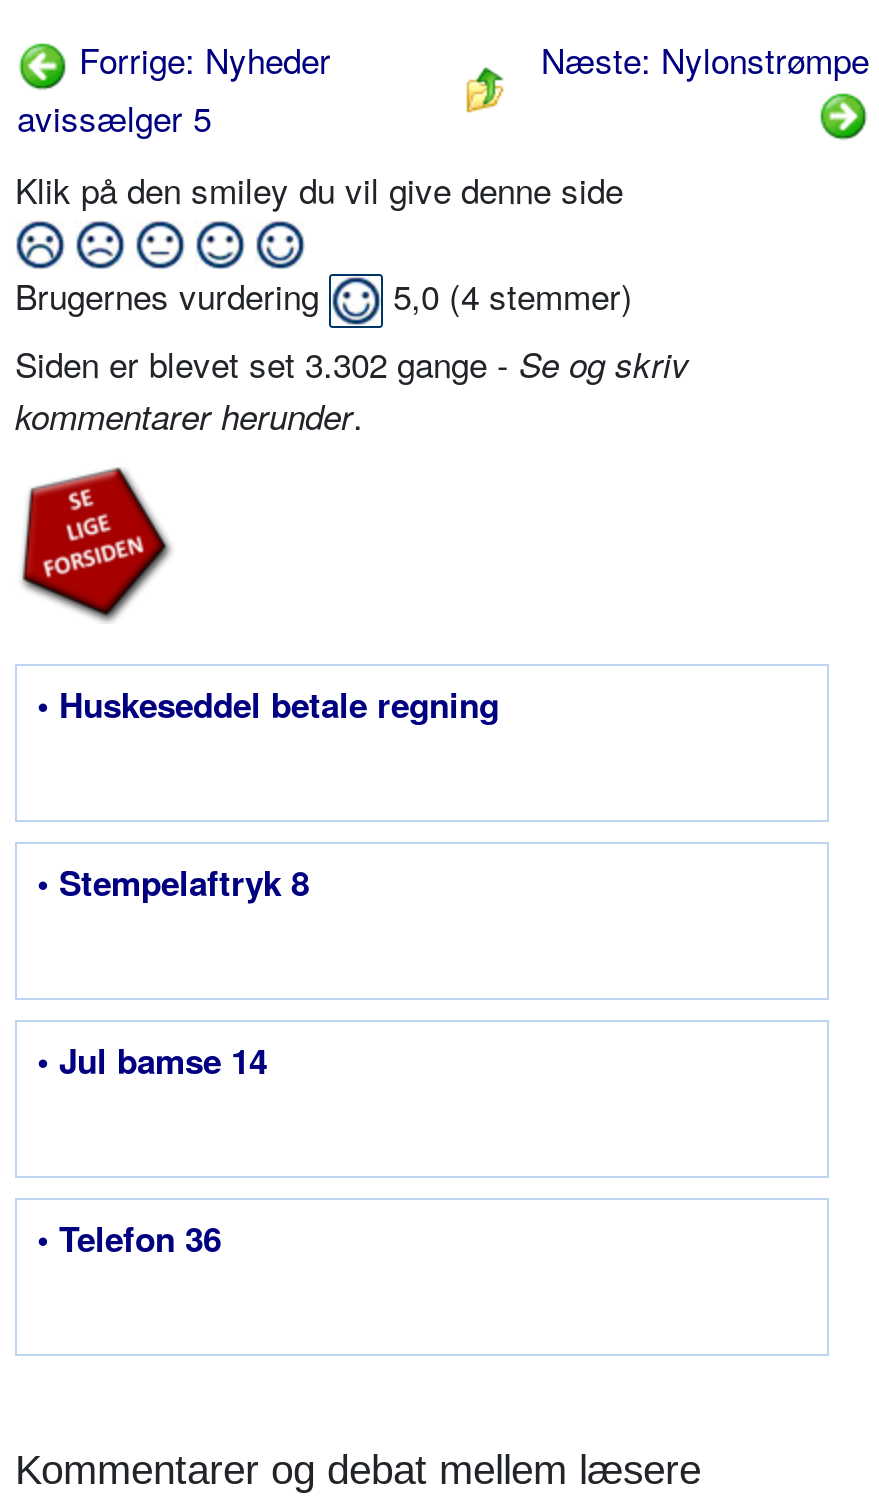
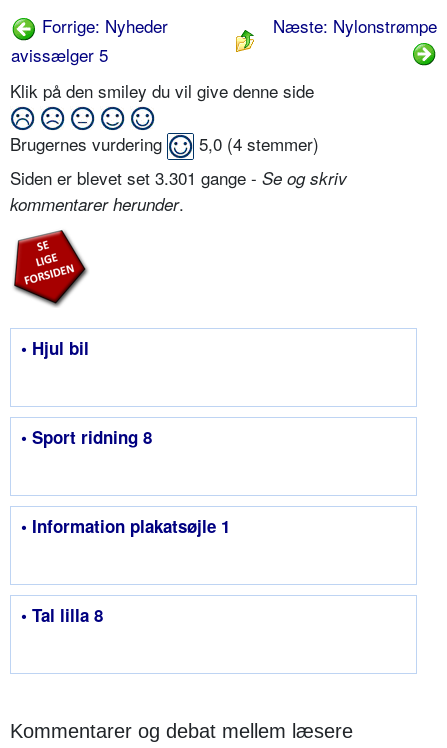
[15,338,689,388] Siden er blevet set 3.302 gange - Se og skriv -> [10,165,347,190] Siden er blevet set 3.301 gange - Se og skriv
[37,680,499,728] • Huskeseddel betale regning -> [21,336,89,360] • Hjul bil
[37,858,309,906] • Stempelaftryk 8 -> [21,425,152,449] • Sport ridning 8
[37,1036,267,1084] • Jul bamse 14 -> [21,514,230,538] • Information plakatsøjle 1
[37,1214,221,1262] • Telefon 36 -> [21,603,103,627] • Tal lilla 8

